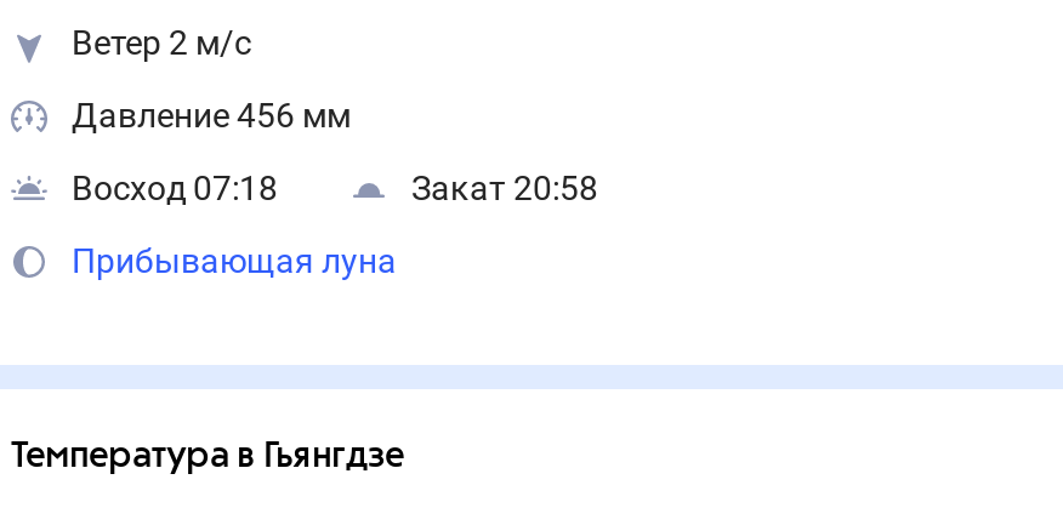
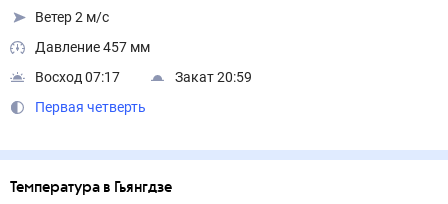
[72,96,351,135] Давление 456 мм -> [35,39,150,55] Давление 457 мм
[72,169,598,207] Восход 07:18 | Закат 20:58 -> [35,69,252,85] Восход 07:17 | Закат 20:59
[72,241,397,280] Прибывающая луна -> [35,99,146,115] Первая четверть

